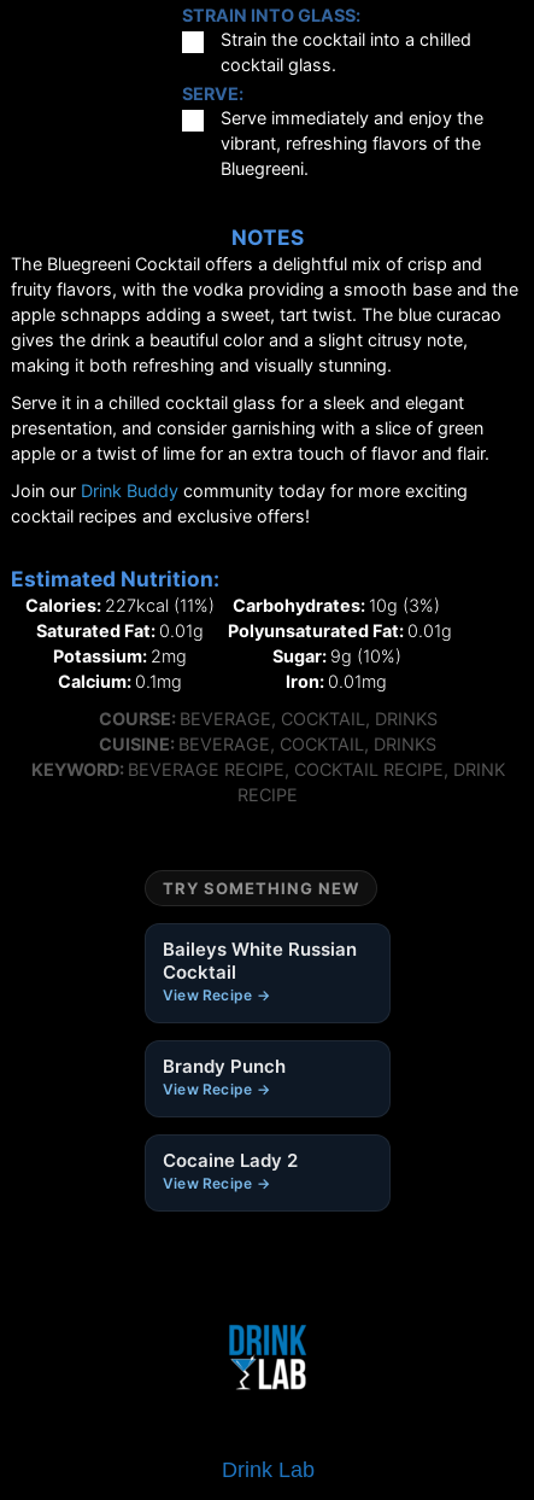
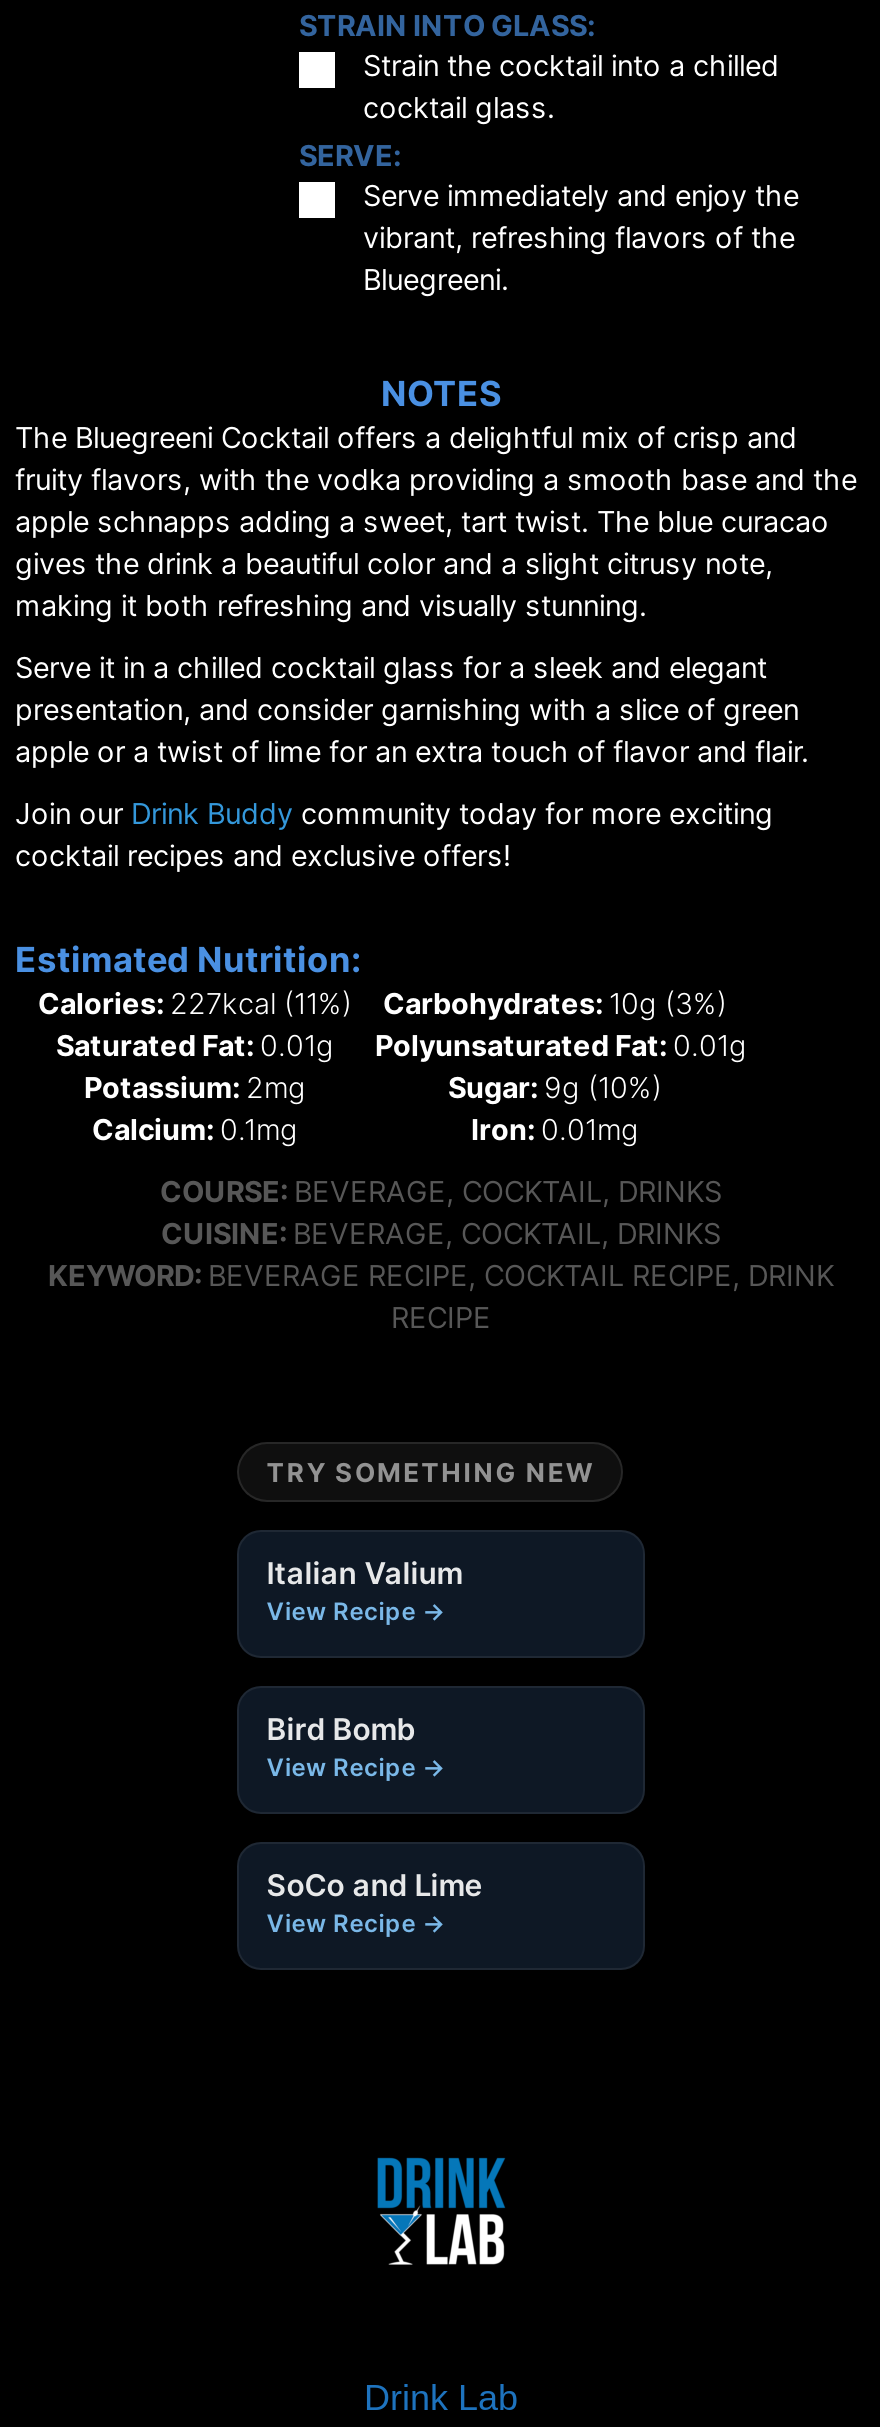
[162,937,357,983] Baileys White Russian | Cocktail -> [267,1553,463,1591] Italian Valium
[162,1054,285,1077] Brandy Punch -> [267,1709,415,1747] Bird Bomb
[162,1148,297,1171] Cocaine Lady 2 -> [267,1865,483,1903] SoCo and Lime

